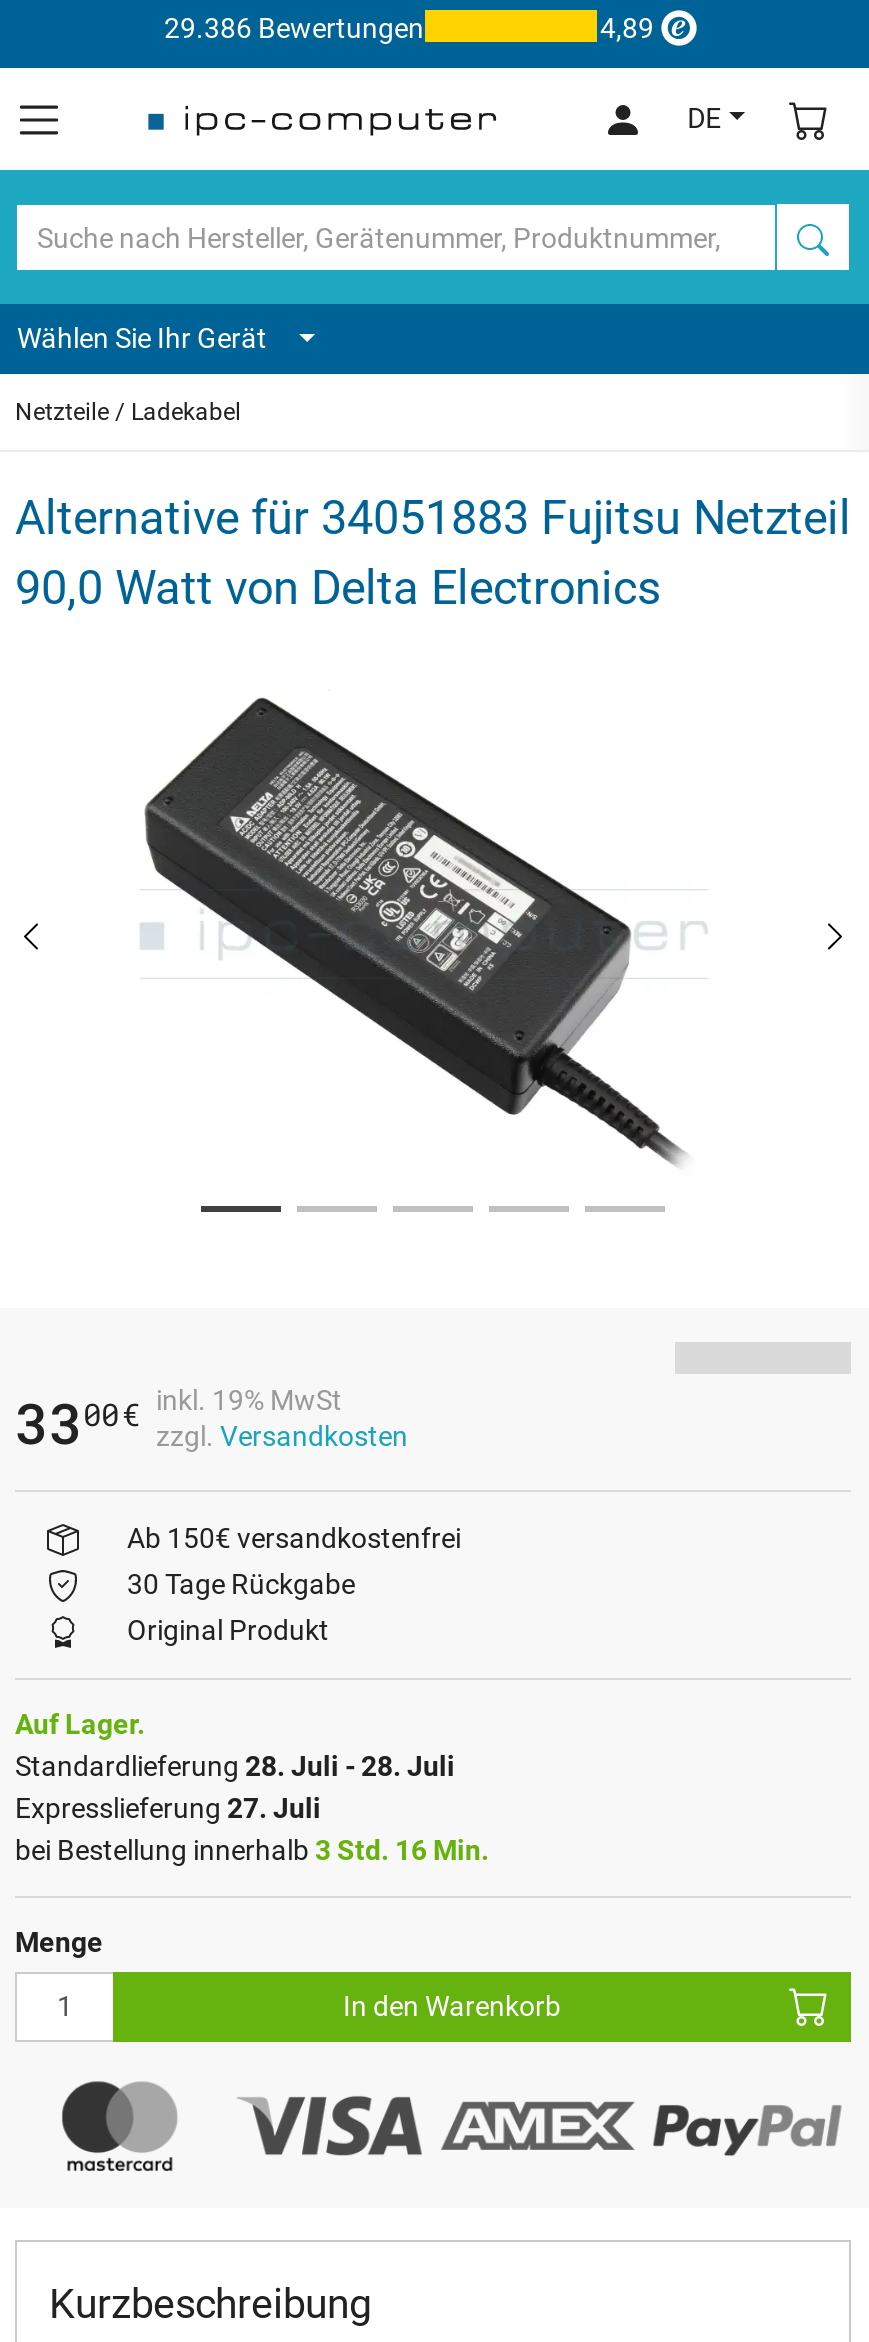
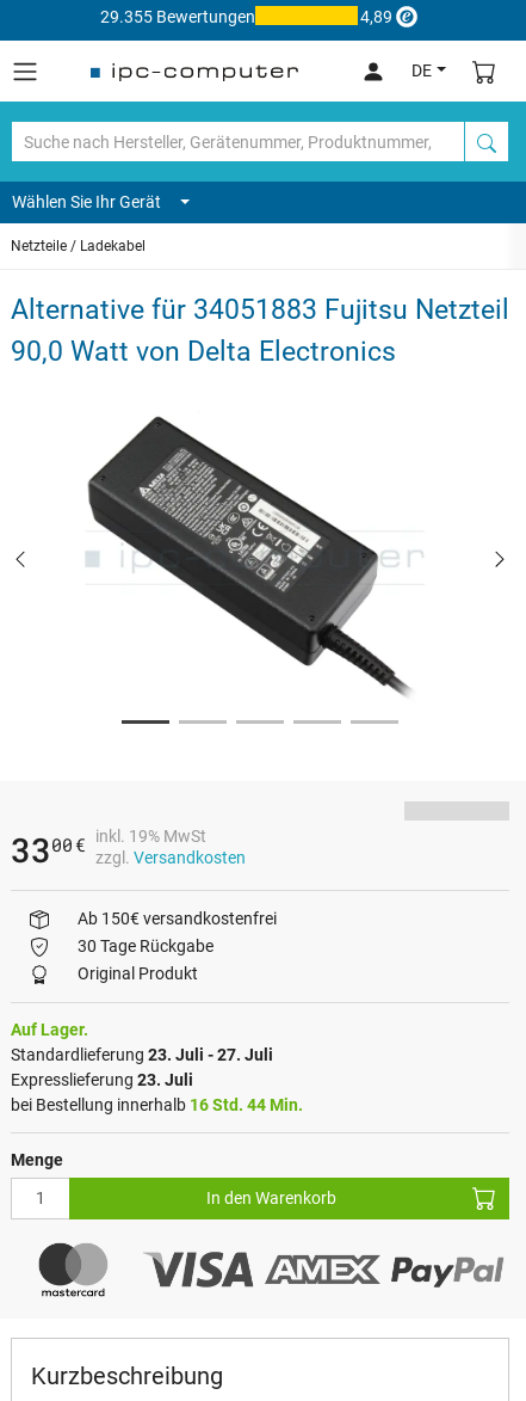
[164,11,424,43] 29.386 Bewertungen -> [100,7,255,26] 29.355 Bewertungen
[15,1750,455,1782] Standardlieferung 28. Juli - 28. Juli -> [11,1045,273,1064] Standardlieferung 23. Juli - 27. Juli
[15,1792,321,1824] Expresslieferung 27. Juli -> [11,1070,193,1089] Expresslieferung 23. Juli
[15,1834,489,1866] bei Bestellung innerhalb 3 Std. 16 Min. -> [11,1095,303,1114] bei Bestellung innerhalb 16 Std. 44 Min.

